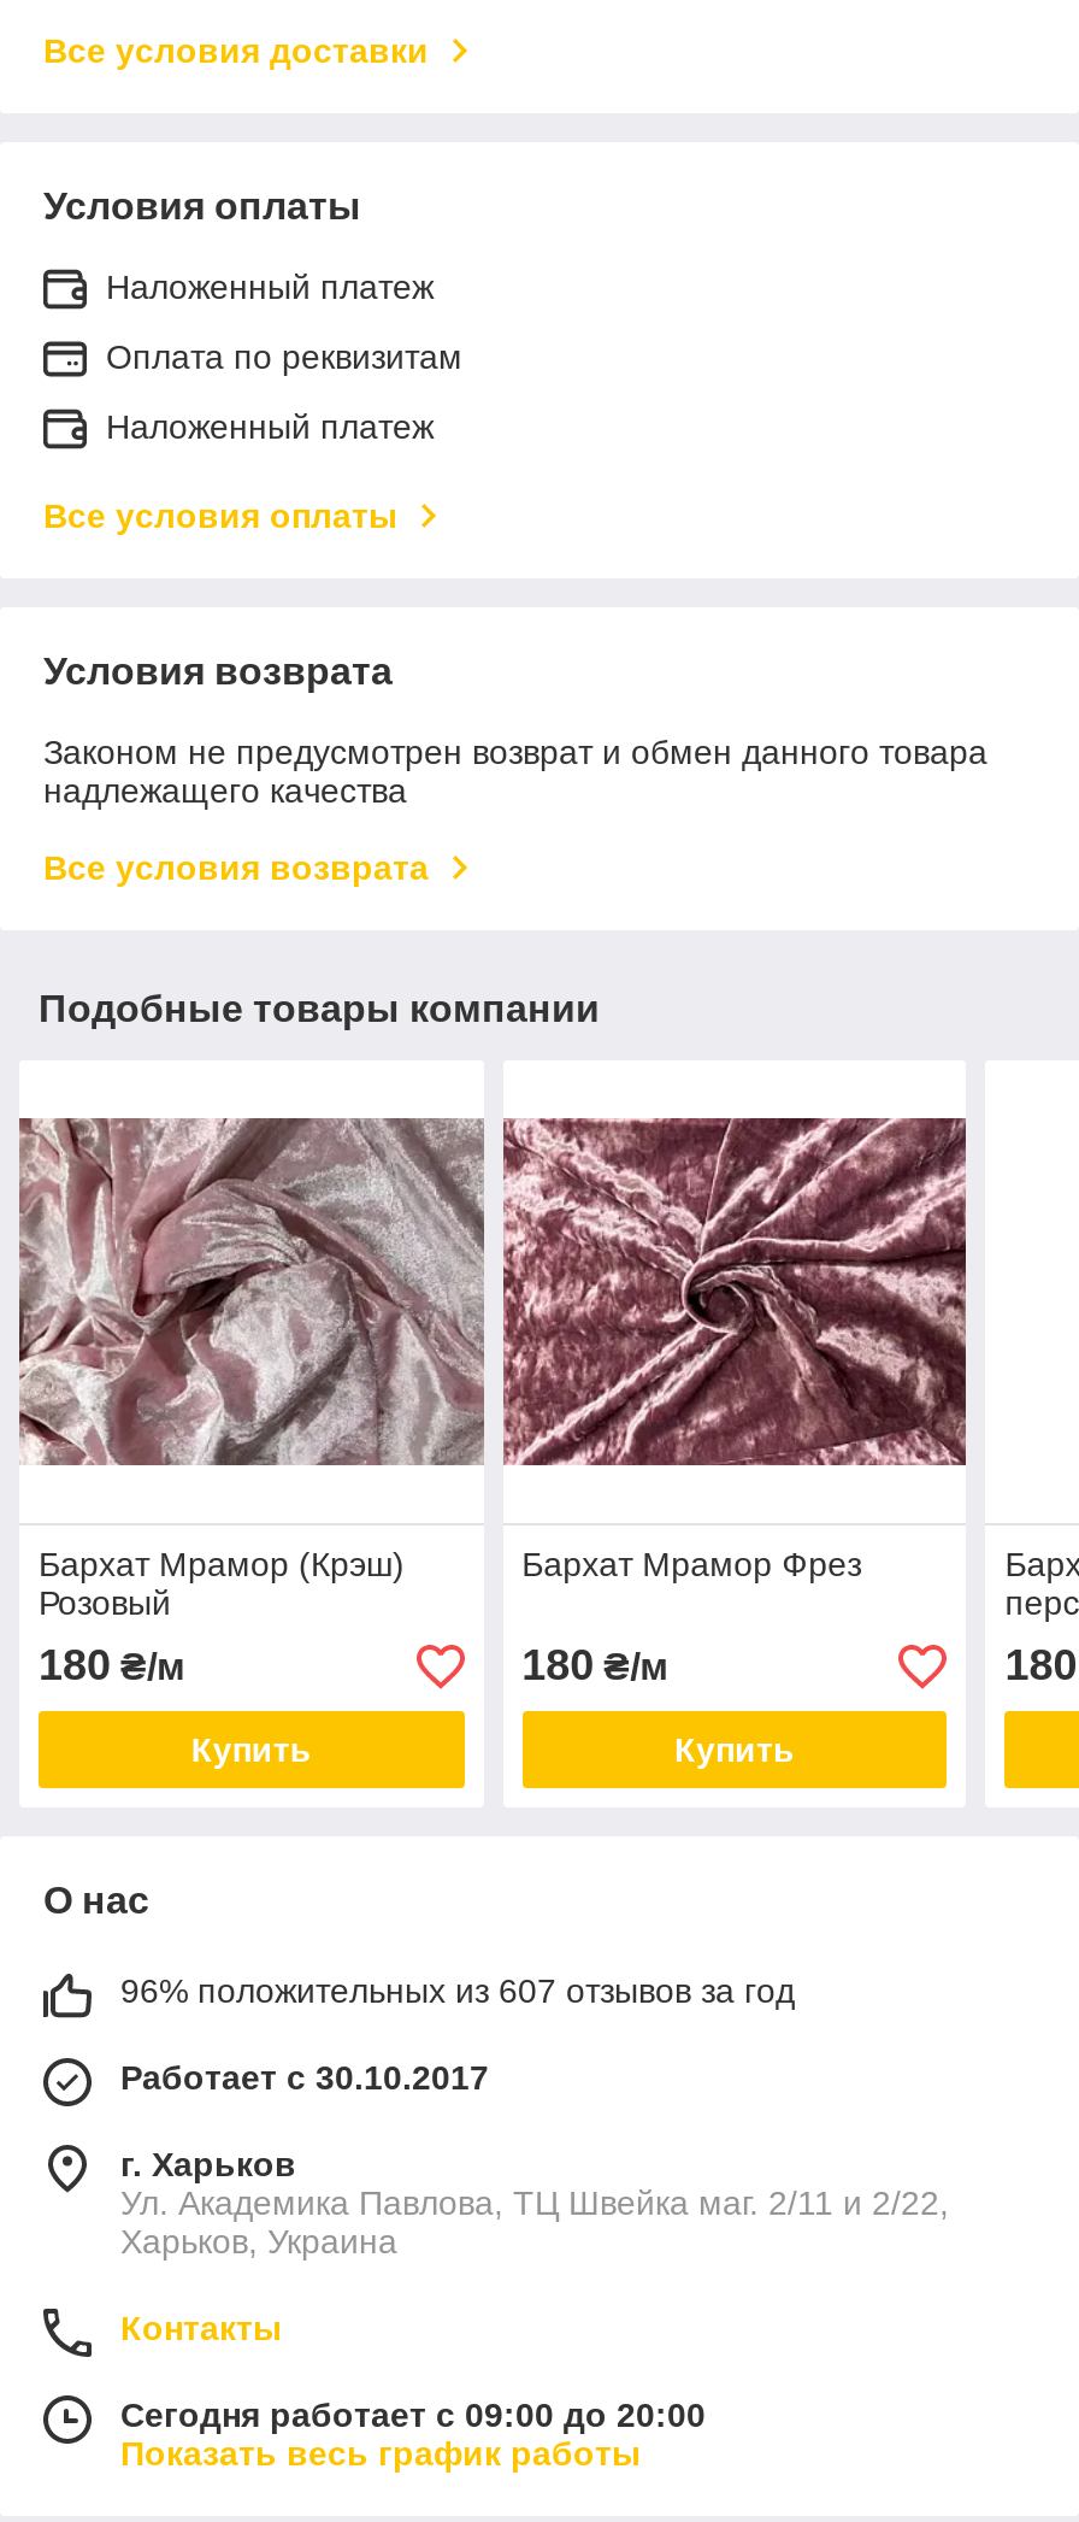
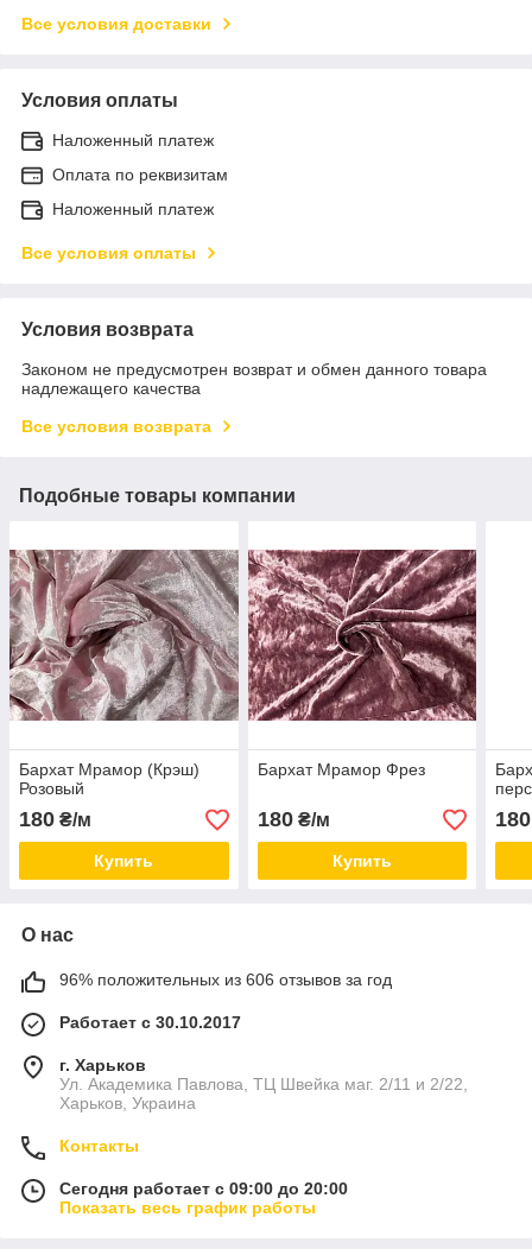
[120,1972,795,2011] 96% положительных из 607 отзывов за год -> [59,970,392,989] 96% положительных из 606 отзывов за год

